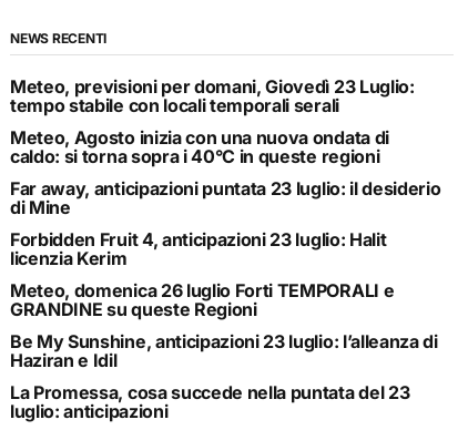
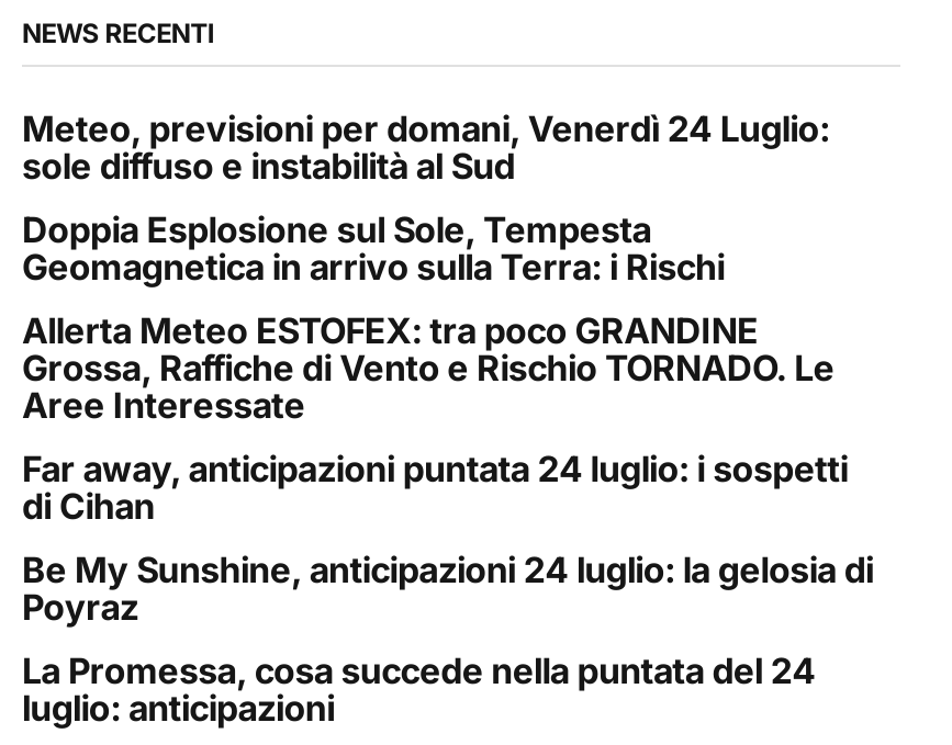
[10,75,441,404] Meteo, previsioni per domani, Giovedì 23 Luglio: | tempo stabile con locali temporali serali | Meteo, Agosto inizia con una nuova ondata di | caldo: si torna sopra i 40°C in queste regioni | Far away, anticipazioni puntata 23 luglio: il desiderio | di Mine | Forbidden Fruit 4, anticipazioni 23 luglio: Halit | licenzia Kerim | Meteo, domenica 26 luglio Forti TEMPORALI e | GRANDINE su queste Regioni | Be My Sunshine, anticipazioni 23 luglio: l’alleanza di | Haziran e Idil | La Promessa, cosa succede nella puntata del 23 -> [22,107,873,693] Meteo, previsioni per domani, Venerdì 24 Luglio: | sole diffuso e instabilità al Sud | Doppia Esplosione sul Sole, Tempesta | Geomagnetica in arrivo sulla Terra: i Rischi | Allerta Meteo ESTOFEX: tra poco GRANDINE | Grossa, Raffiche di Vento e Rischio TORNADO. Le | Aree Interessate | Far away, anticipazioni puntata 24 luglio: i sospetti | di Cihan | Be My Sunshine, anticipazioni 24 luglio: la gelosia di | Poyraz | La Promessa, cosa succede nella puntata del 24

